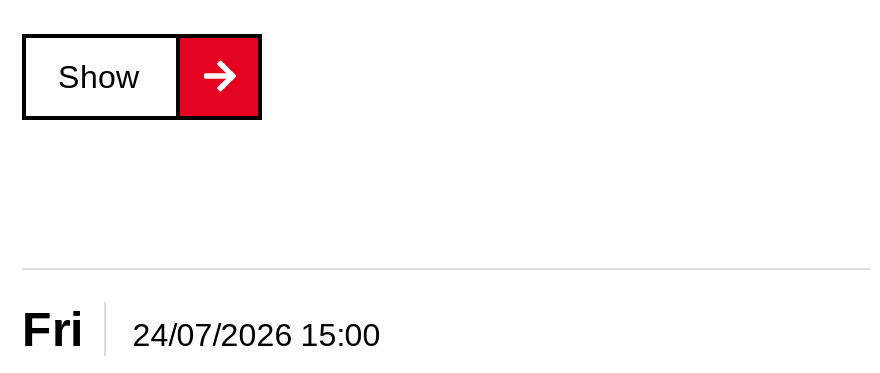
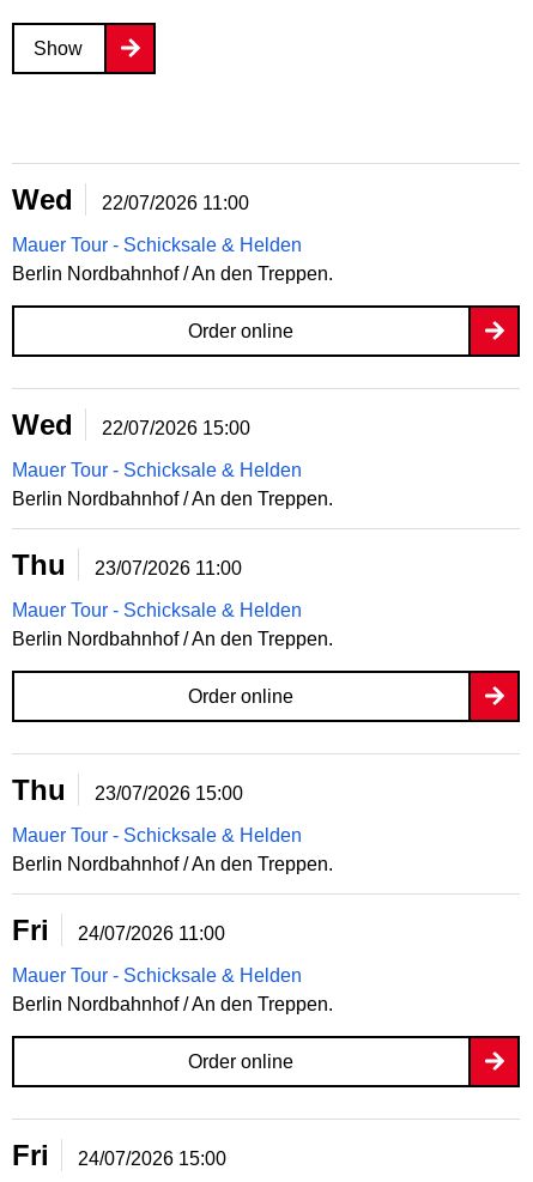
none -> [12,183,333,1072] Wed | 22/07/2026 11:00 | Mauer Tour - Schicksale & Helden | Berlin Nordbahnhof / An den Treppen. | Order online | Wed | 22/07/2026 15:00 | Mauer Tour - Schicksale & Helden | Berlin Nordbahnhof / An den Treppen. | Thu | 23/07/2026 11:00 | Mauer Tour - Schicksale & Helden | Berlin Nordbahnhof / An den Treppen. | Order online | Thu | 23/07/2026 15:00 | Mauer Tour - Schicksale & Helden | Berlin Nordbahnhof / An den Treppen. | Fri | 24/07/2026 11:00 | Mauer Tour - Schicksale & Helden | Berlin Nordbahnhof / An den Treppen. | Order online

